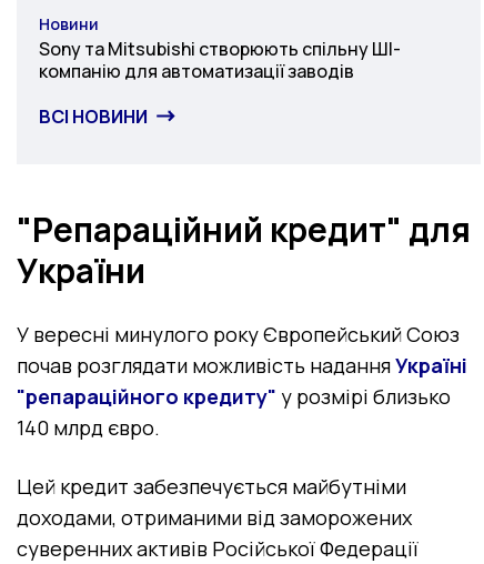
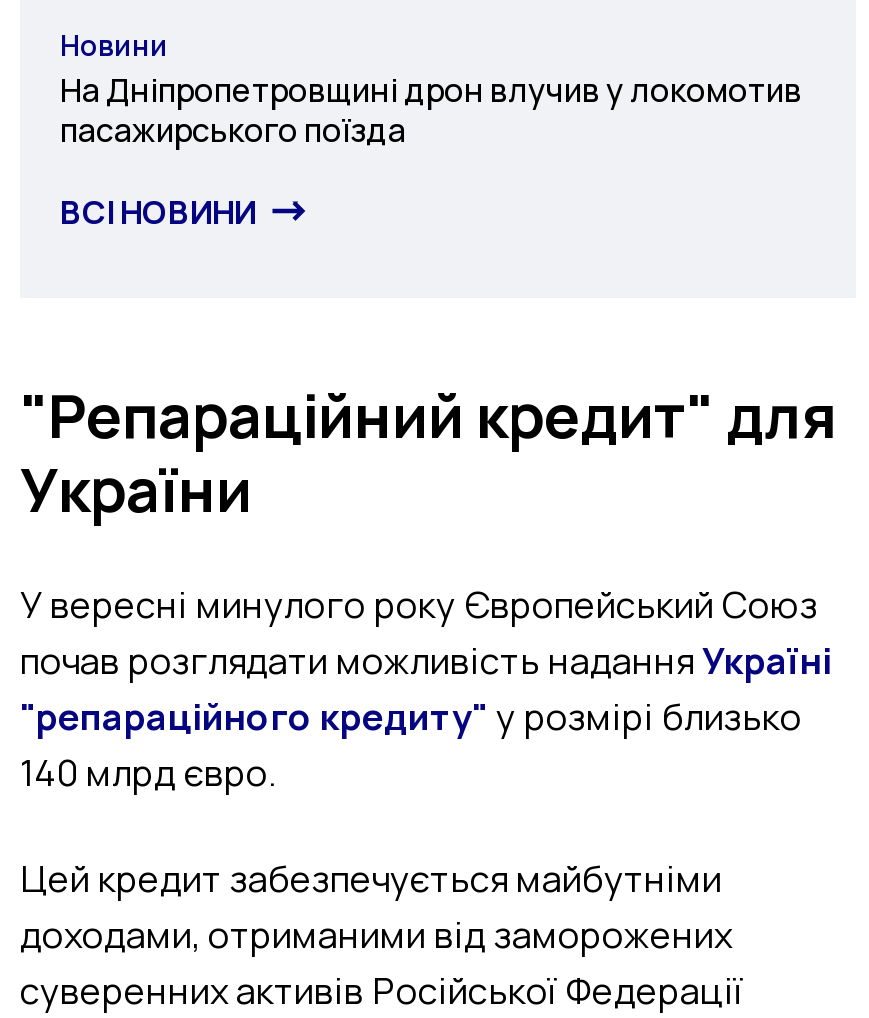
[39,36,401,83] Sony та Mitsubishi створюють спільну ШІ- | компанію для автоматизації заводів -> [60,68,802,152] На Дніпропетровщині дрон влучив у локомотив | пасажирського поїзда

